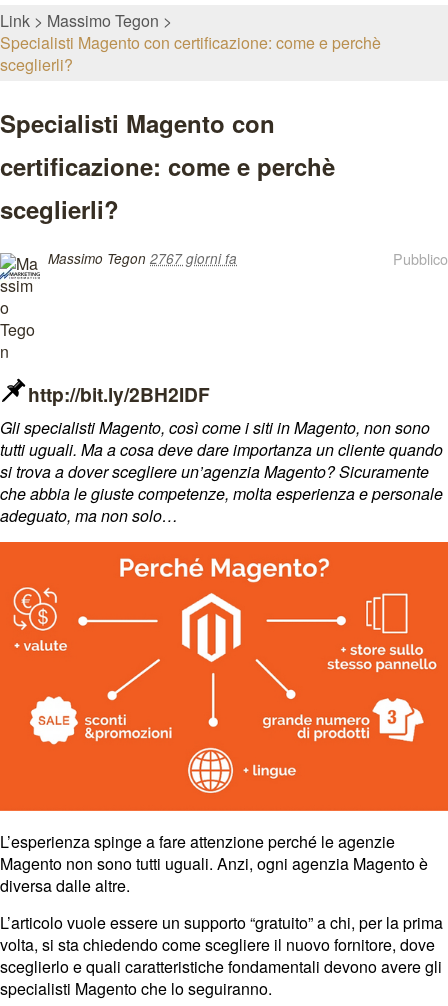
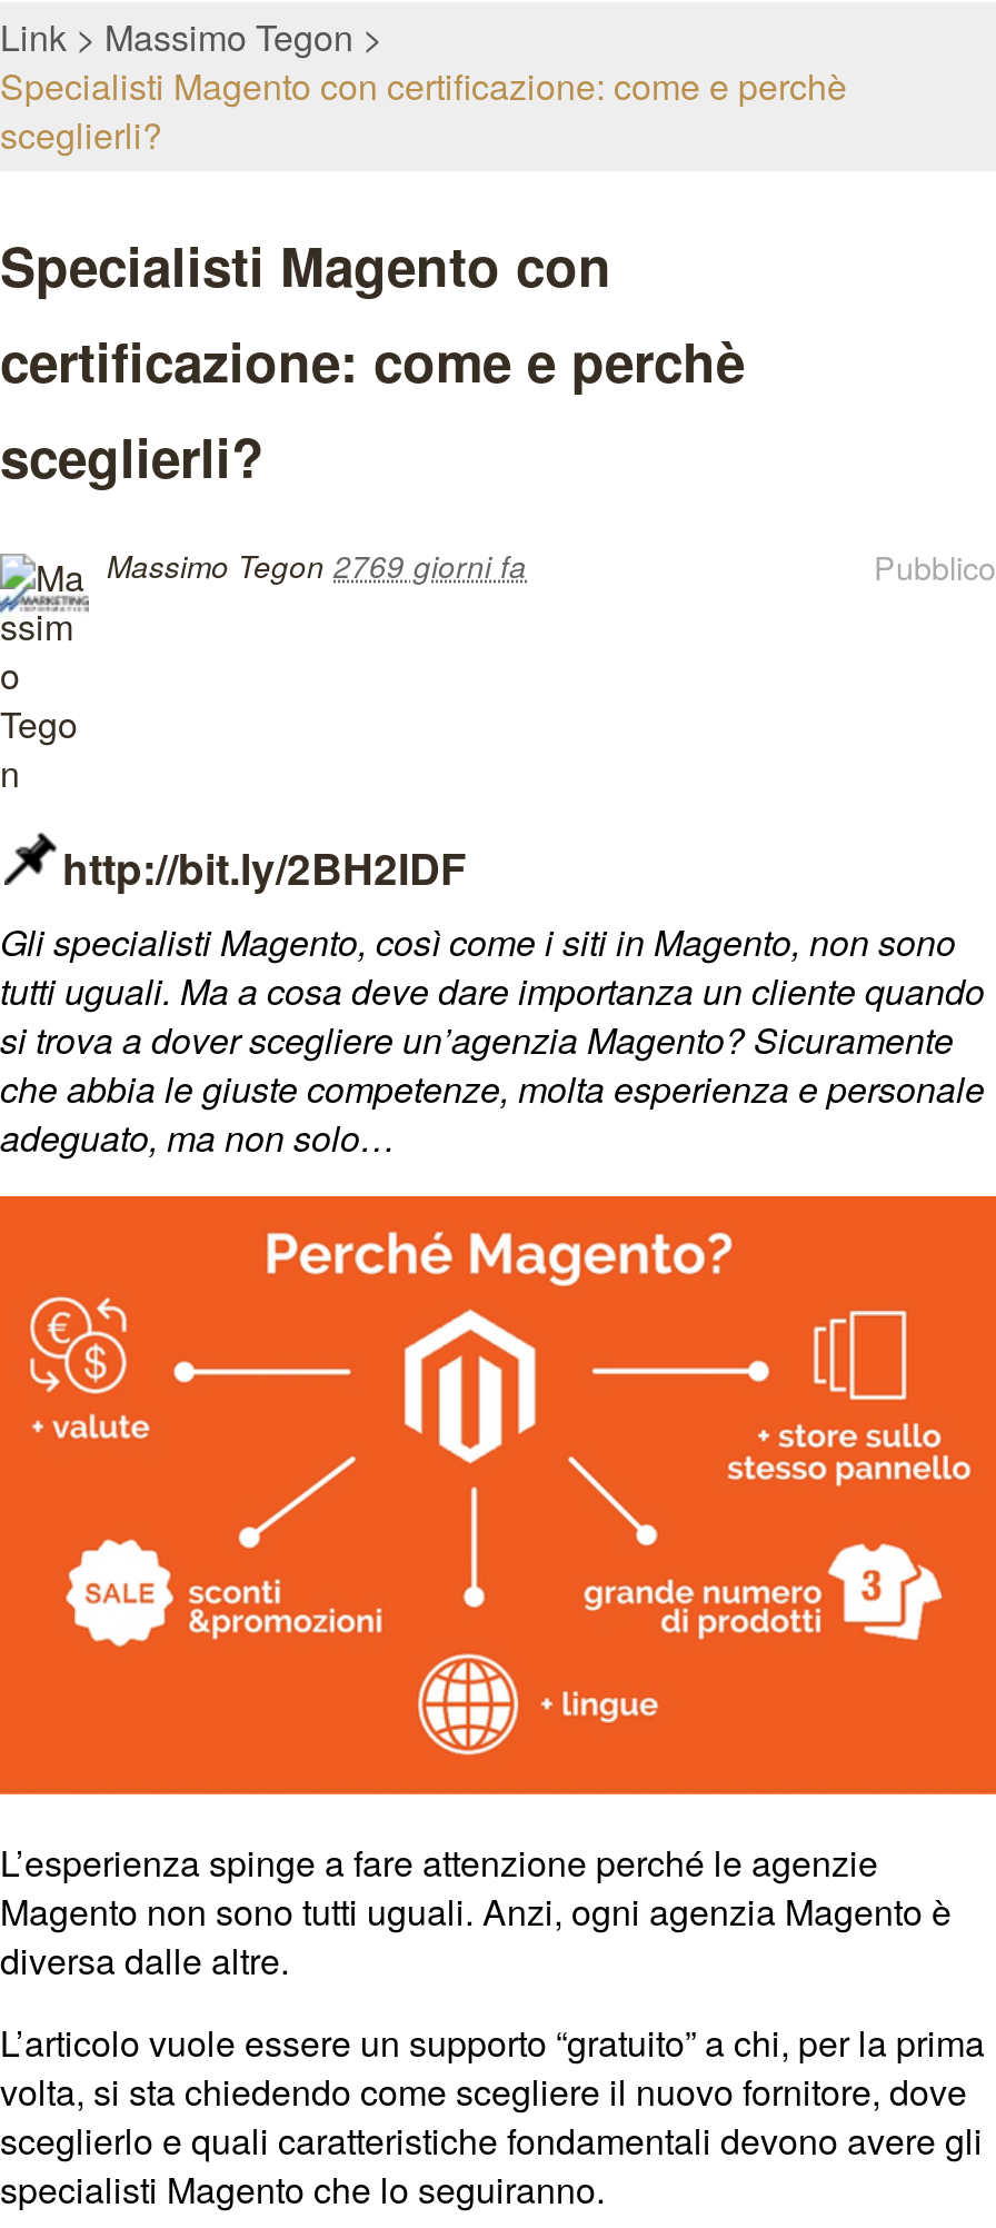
[48,249,237,268] Massimo Tegon 2767 giorni fa -> [107,545,527,587] Massimo Tegon 2769 giorni fa

